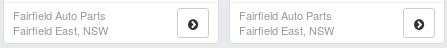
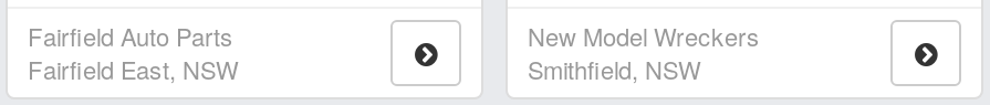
[239,7,334,38] Fairfield Auto Parts | Fairfield East, NSW -> [528,17,760,85] New Model Wreckers | Smithfield, NSW

